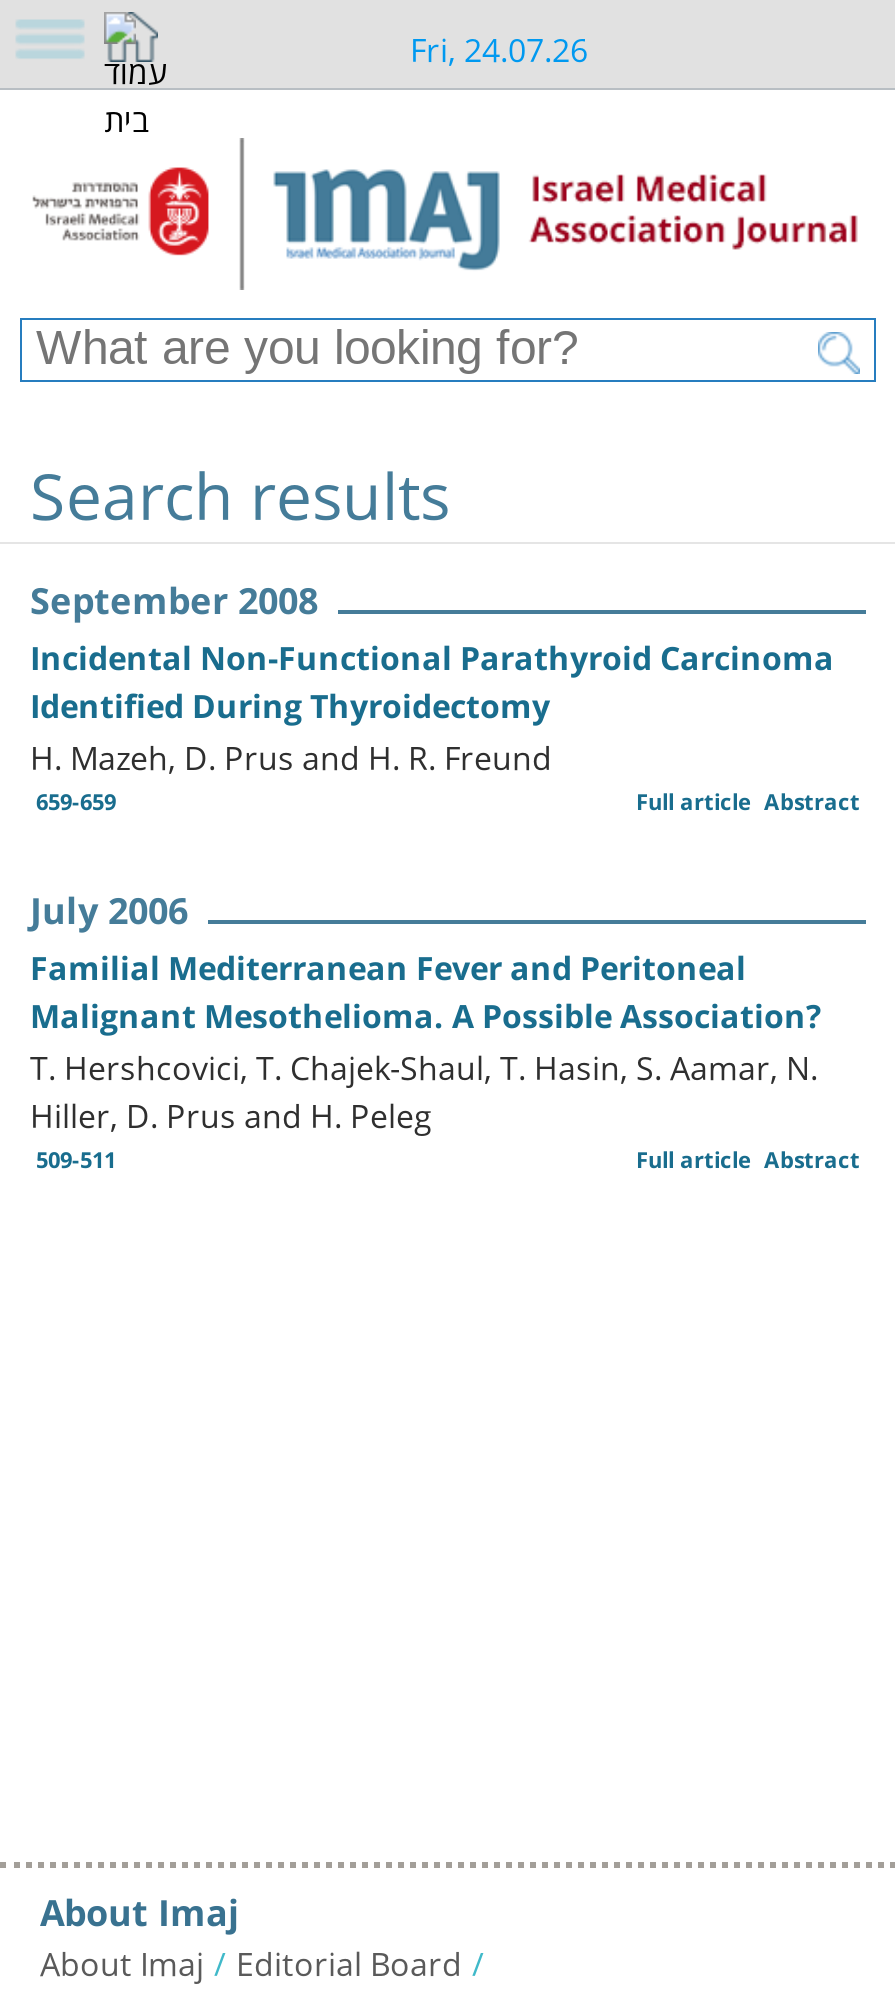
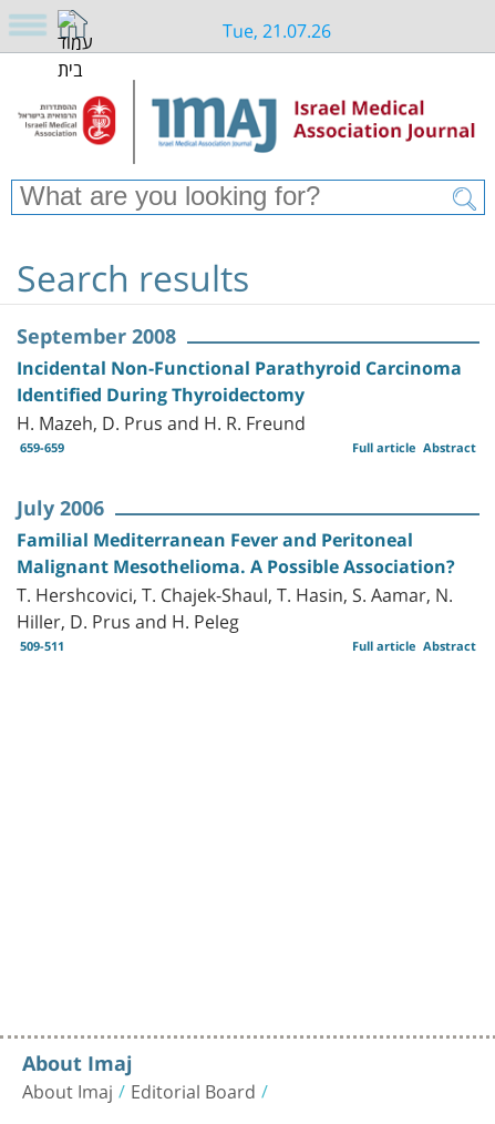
[410,12,588,78] Fri, 24.07.26 -> [222,10,331,47] Tue, 21.07.26

